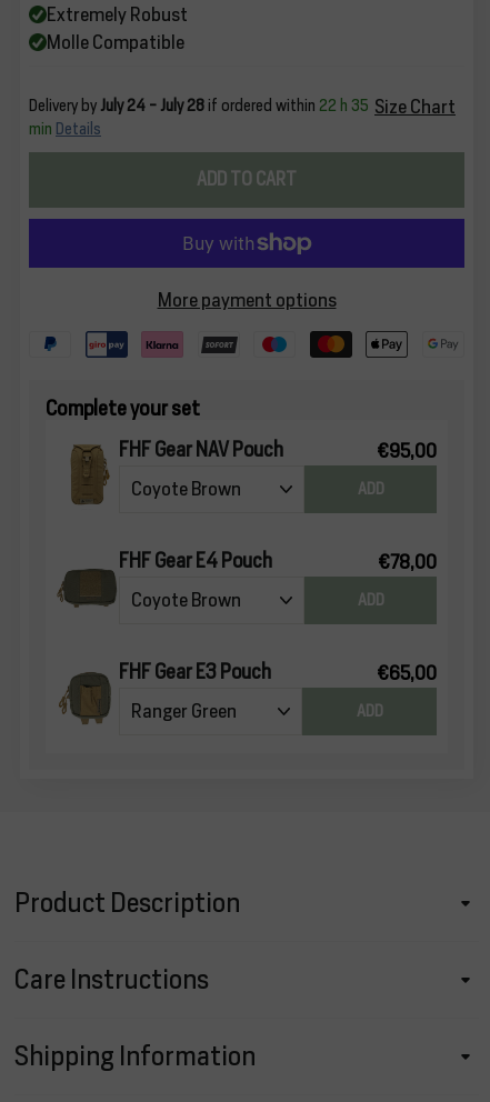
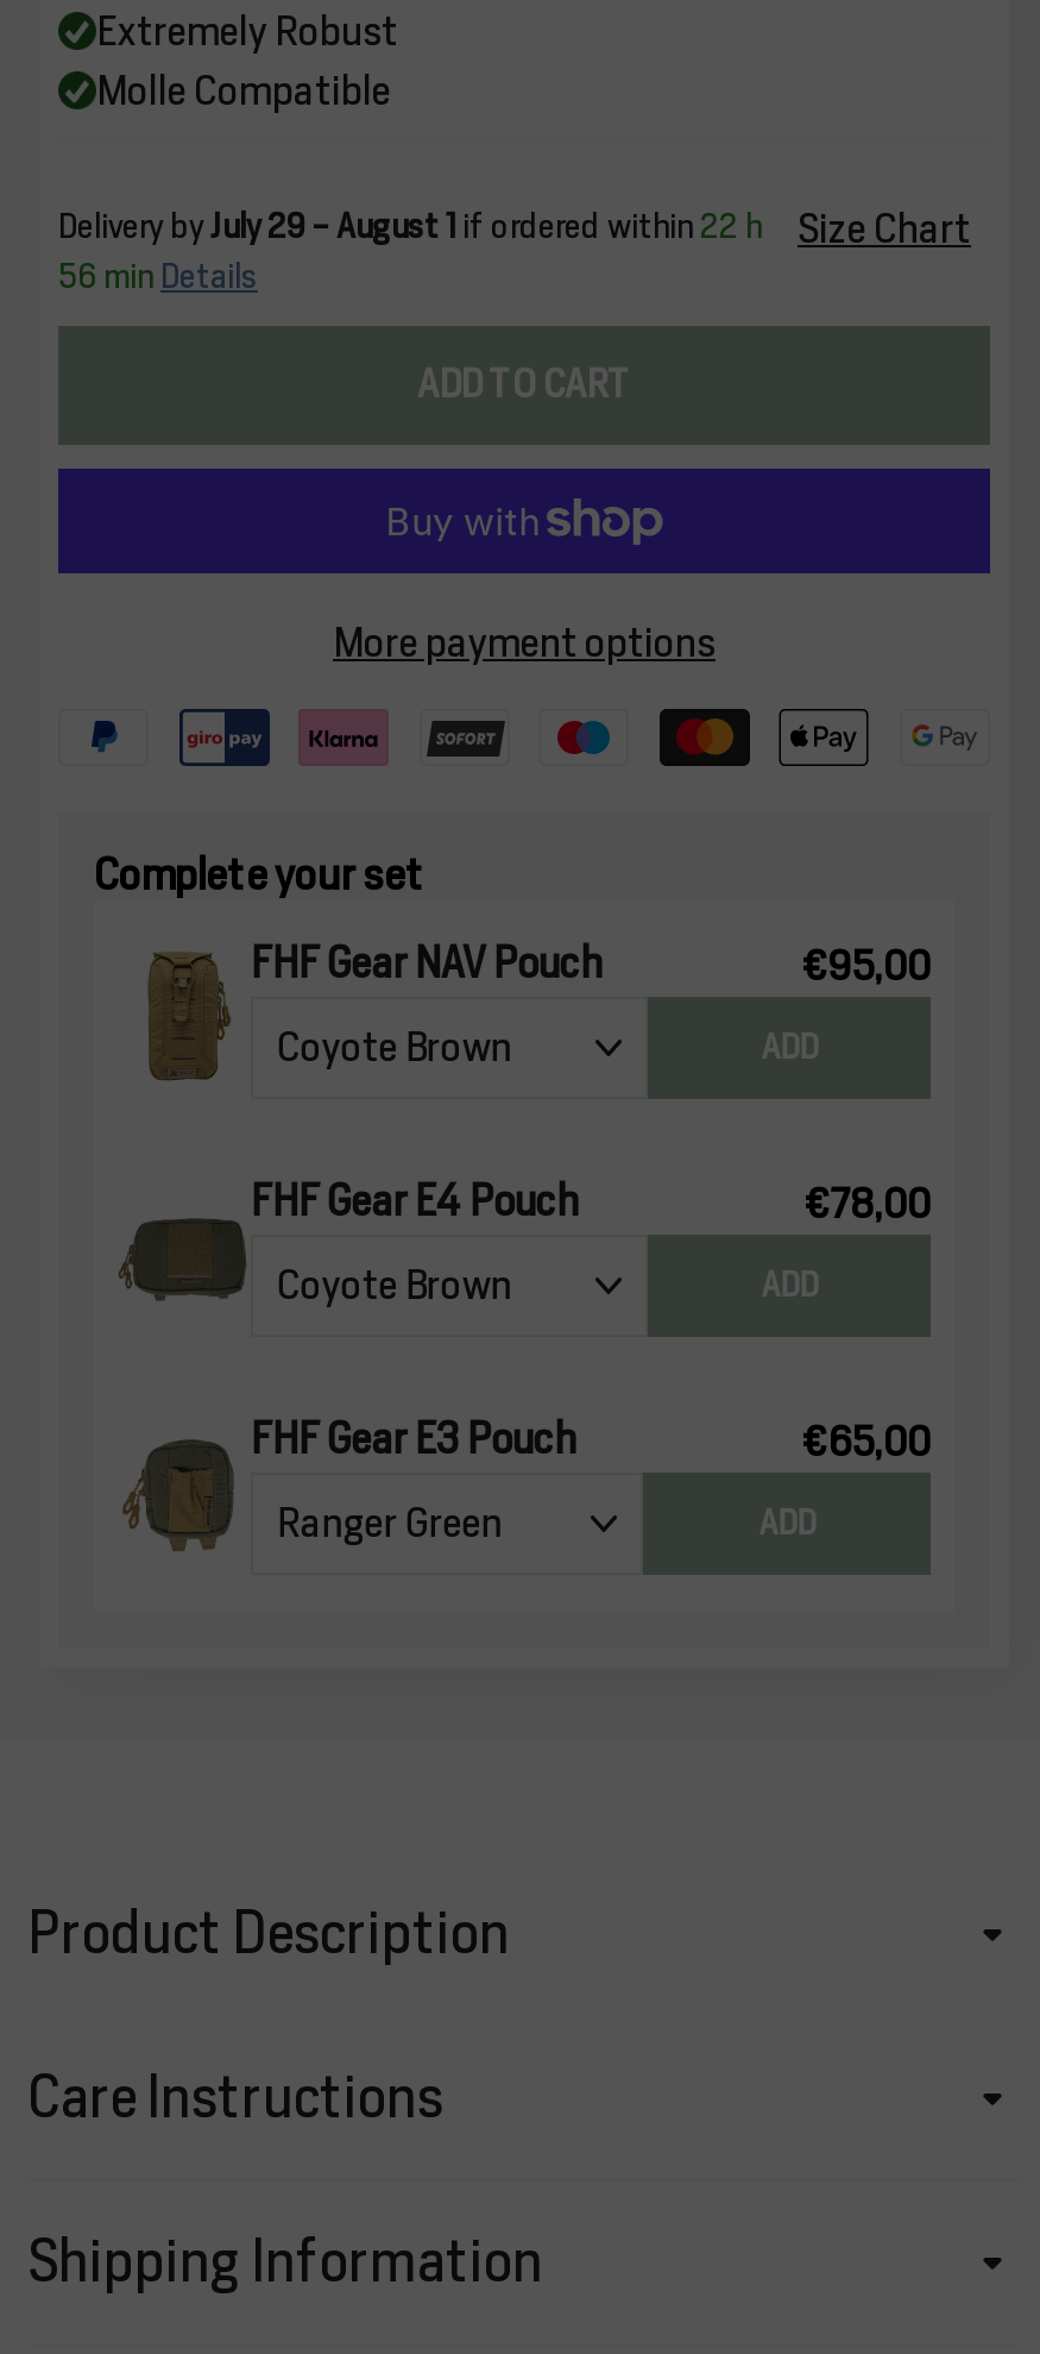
[29,96,369,137] Delivery byJuly 24 - July 28 if ordered within 22 h 35 | min Details -> [58,206,762,294] Delivery byJuly 29 - August 1 if ordered within 22 h | 56 min Details

